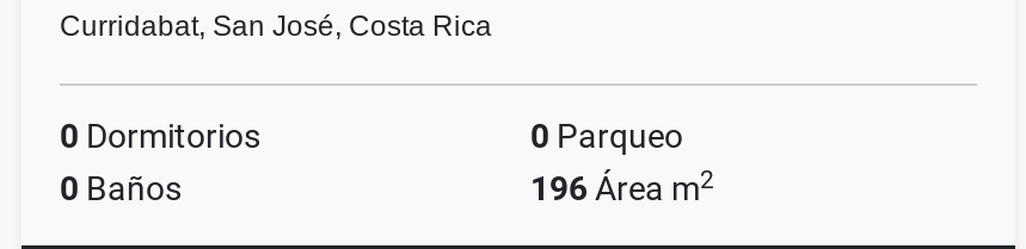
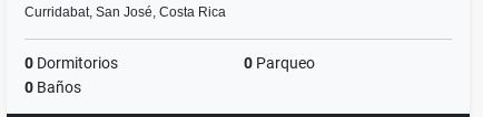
[530,164,714,208] 196 Área m2 -> none

